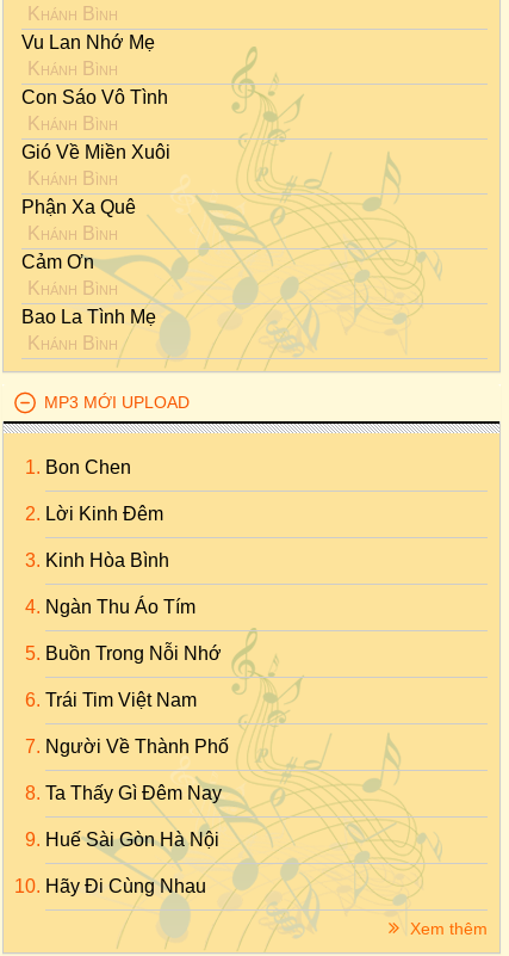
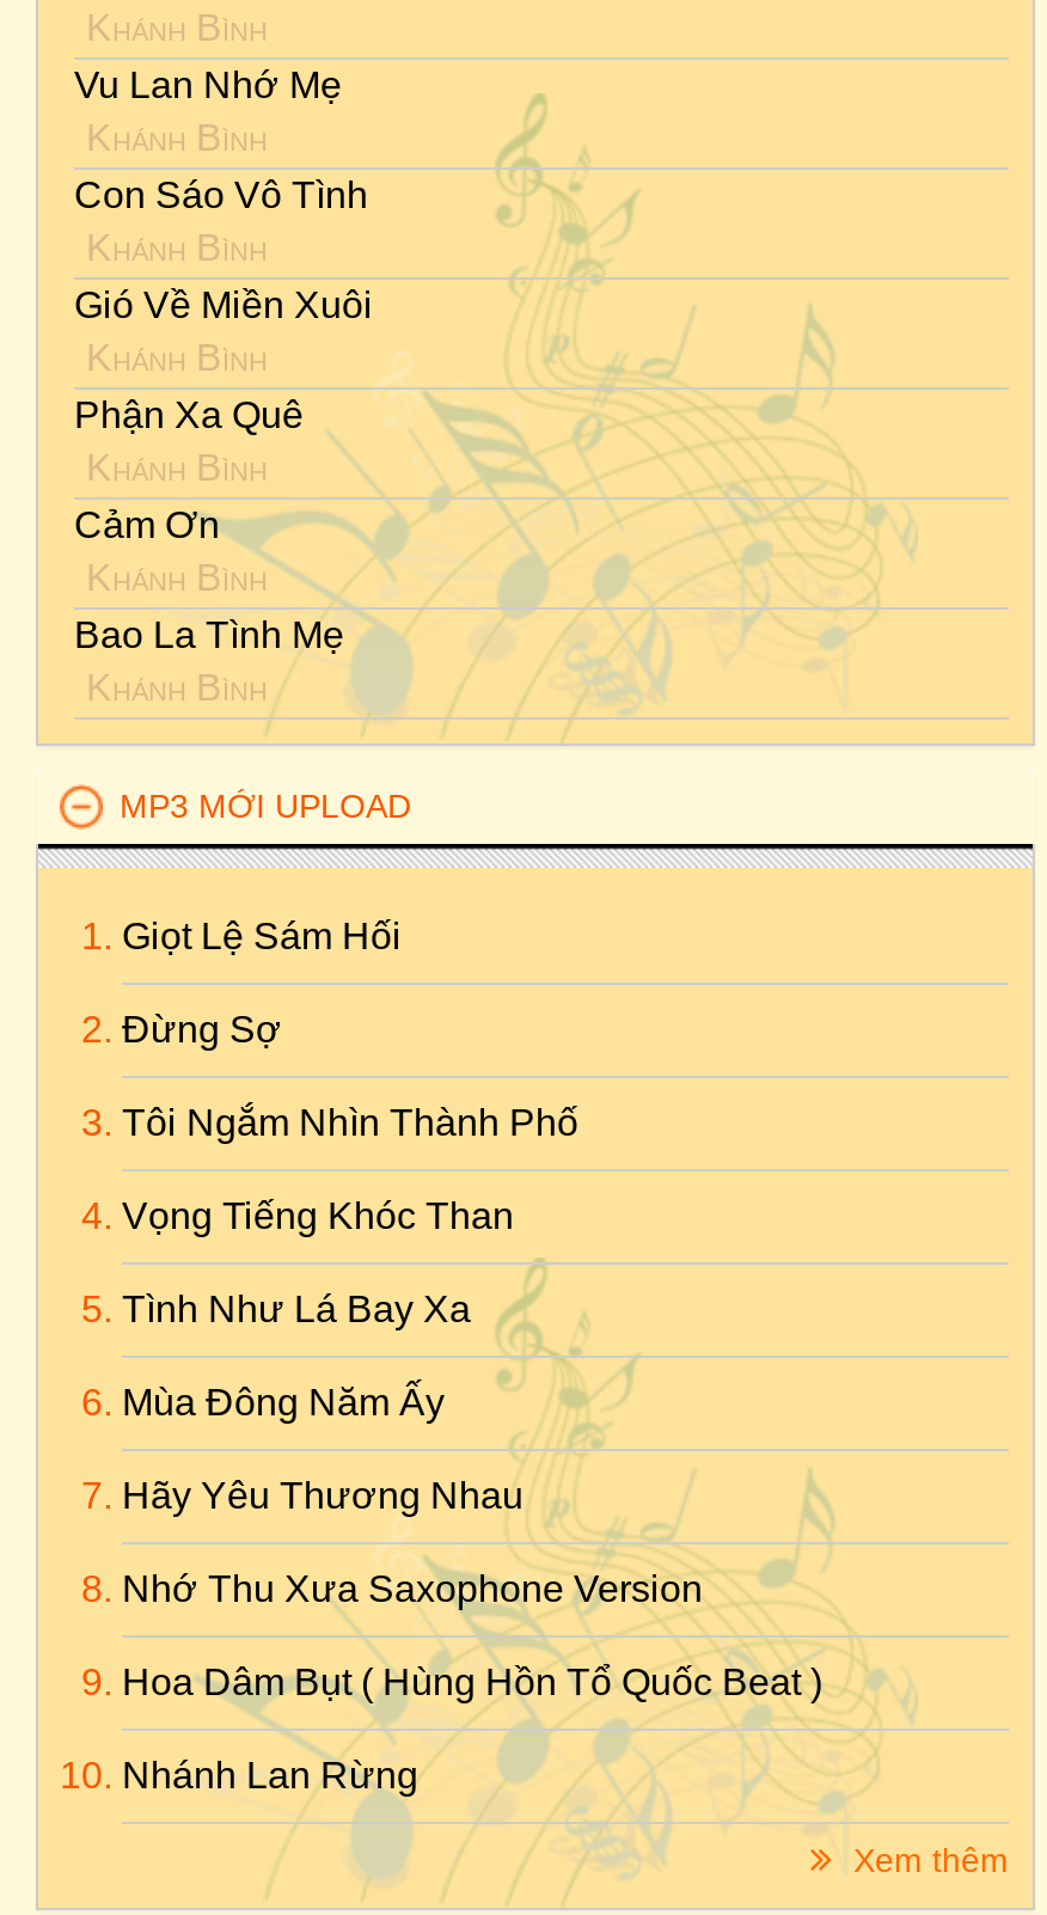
[45,457,131,477] Bon Chen -> [122,916,402,956] Giọt Lệ Sám Hối
[45,504,163,524] Lời Kinh Đêm -> [122,1009,282,1050] Đừng Sợ
[45,550,169,570] Kinh Hòa Bình -> [122,1102,578,1143] Tôi Ngắm Nhìn Thành Phố
[45,597,195,617] Ngàn Thu Áo Tím -> [122,1195,514,1236] Vọng Tiếng Khóc Than
[45,643,222,664] Buồn Trong Nỗi Nhớ -> [122,1289,471,1329] Tình Như Lá Bay Xa
[45,690,197,710] Trái Tim Việt Nam -> [122,1382,445,1423] Mùa Đông Năm Ấy
[45,736,229,757] Người Về Thành Phố -> [122,1475,523,1516] Hãy Yêu Thương Nhau
[45,783,222,803] Ta Thấy Gì Đêm Nay -> [122,1568,703,1609] Nhớ Thu Xưa Saxophone Version
[45,829,219,850] Huế Sài Gòn Hà Nội -> [122,1662,822,1702] Hoa Dâm Bụt ( Hùng Hồn Tổ Quốc Beat )
[45,876,206,896] Hãy Đi Cùng Nhau -> [122,1755,418,1795] Nhánh Lan Rừng

